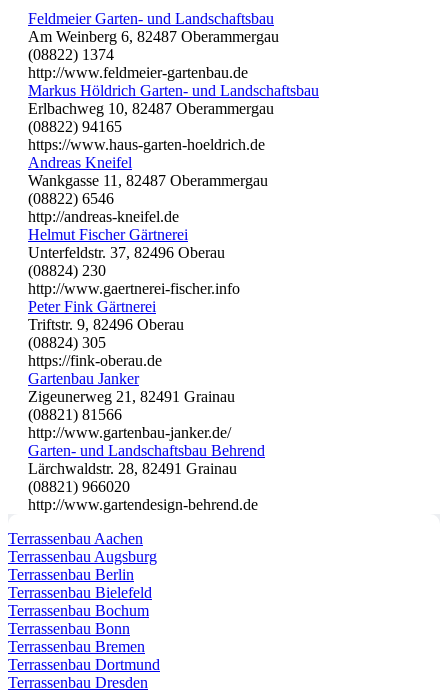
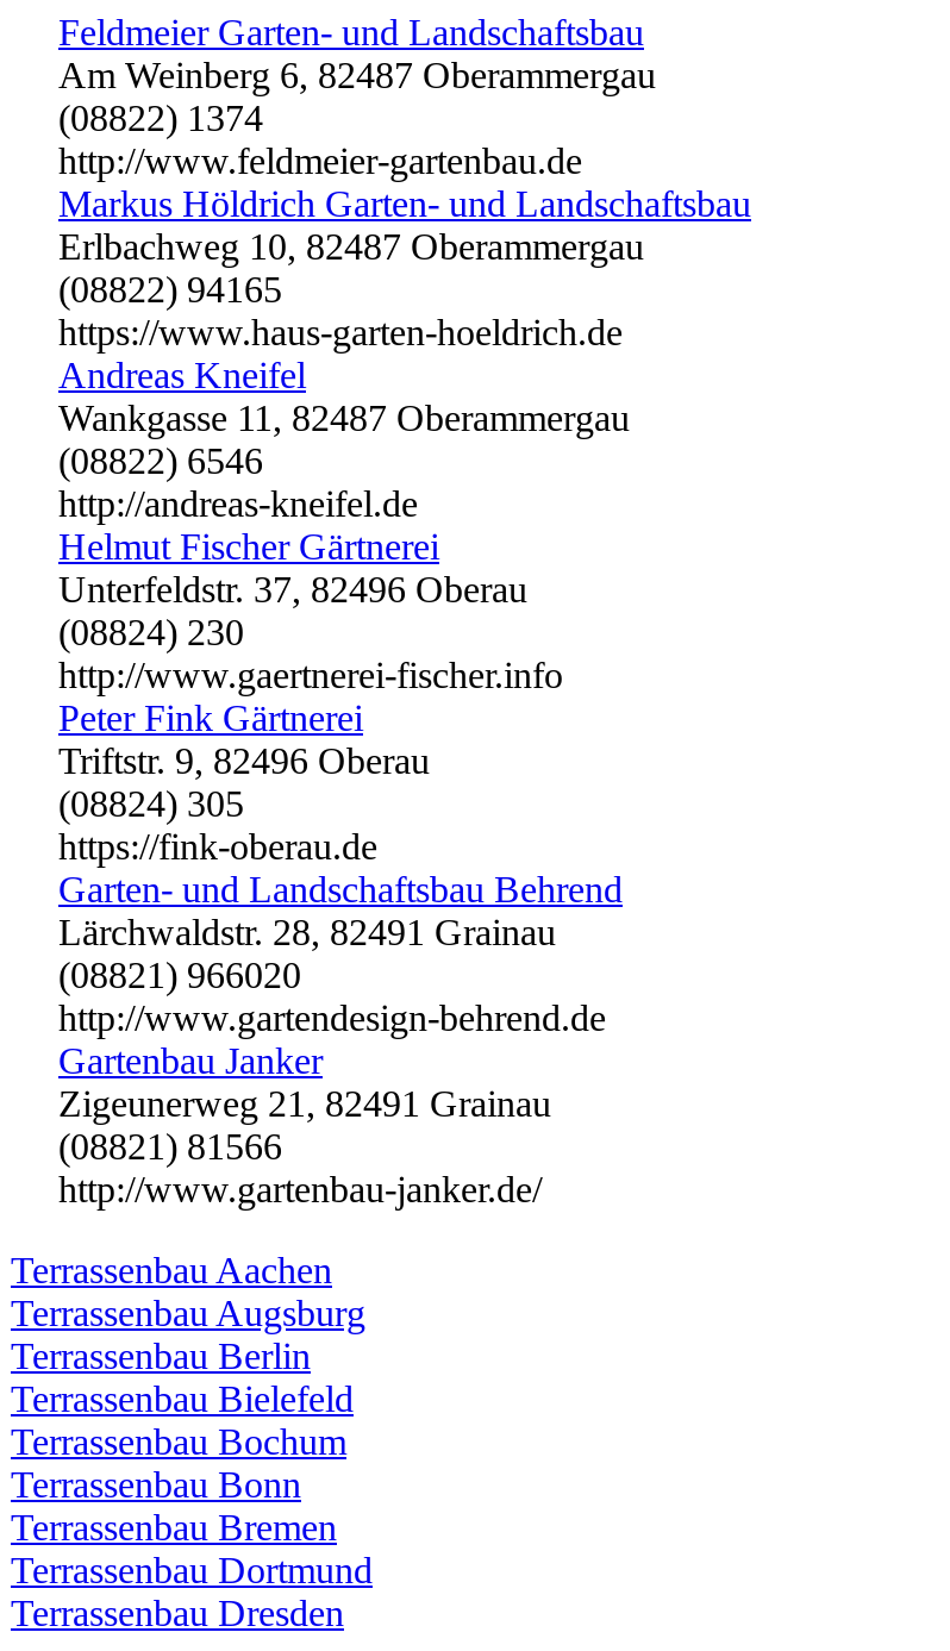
moved [28,370,235,441] -> [58,1040,551,1209]: Gartenbau Janker | Zigeunerweg 21, 82491 Grainau | (08821) 81566 | http://www.gartenbau-janker.de/
moved [28,442,265,513] -> [58,868,623,1037]: Garten- und Landschaftsbau Behrend | Lärchwaldstr. 28, 82491 Grainau | (08821) 966020 | http://www.gartendesign-behrend.de

